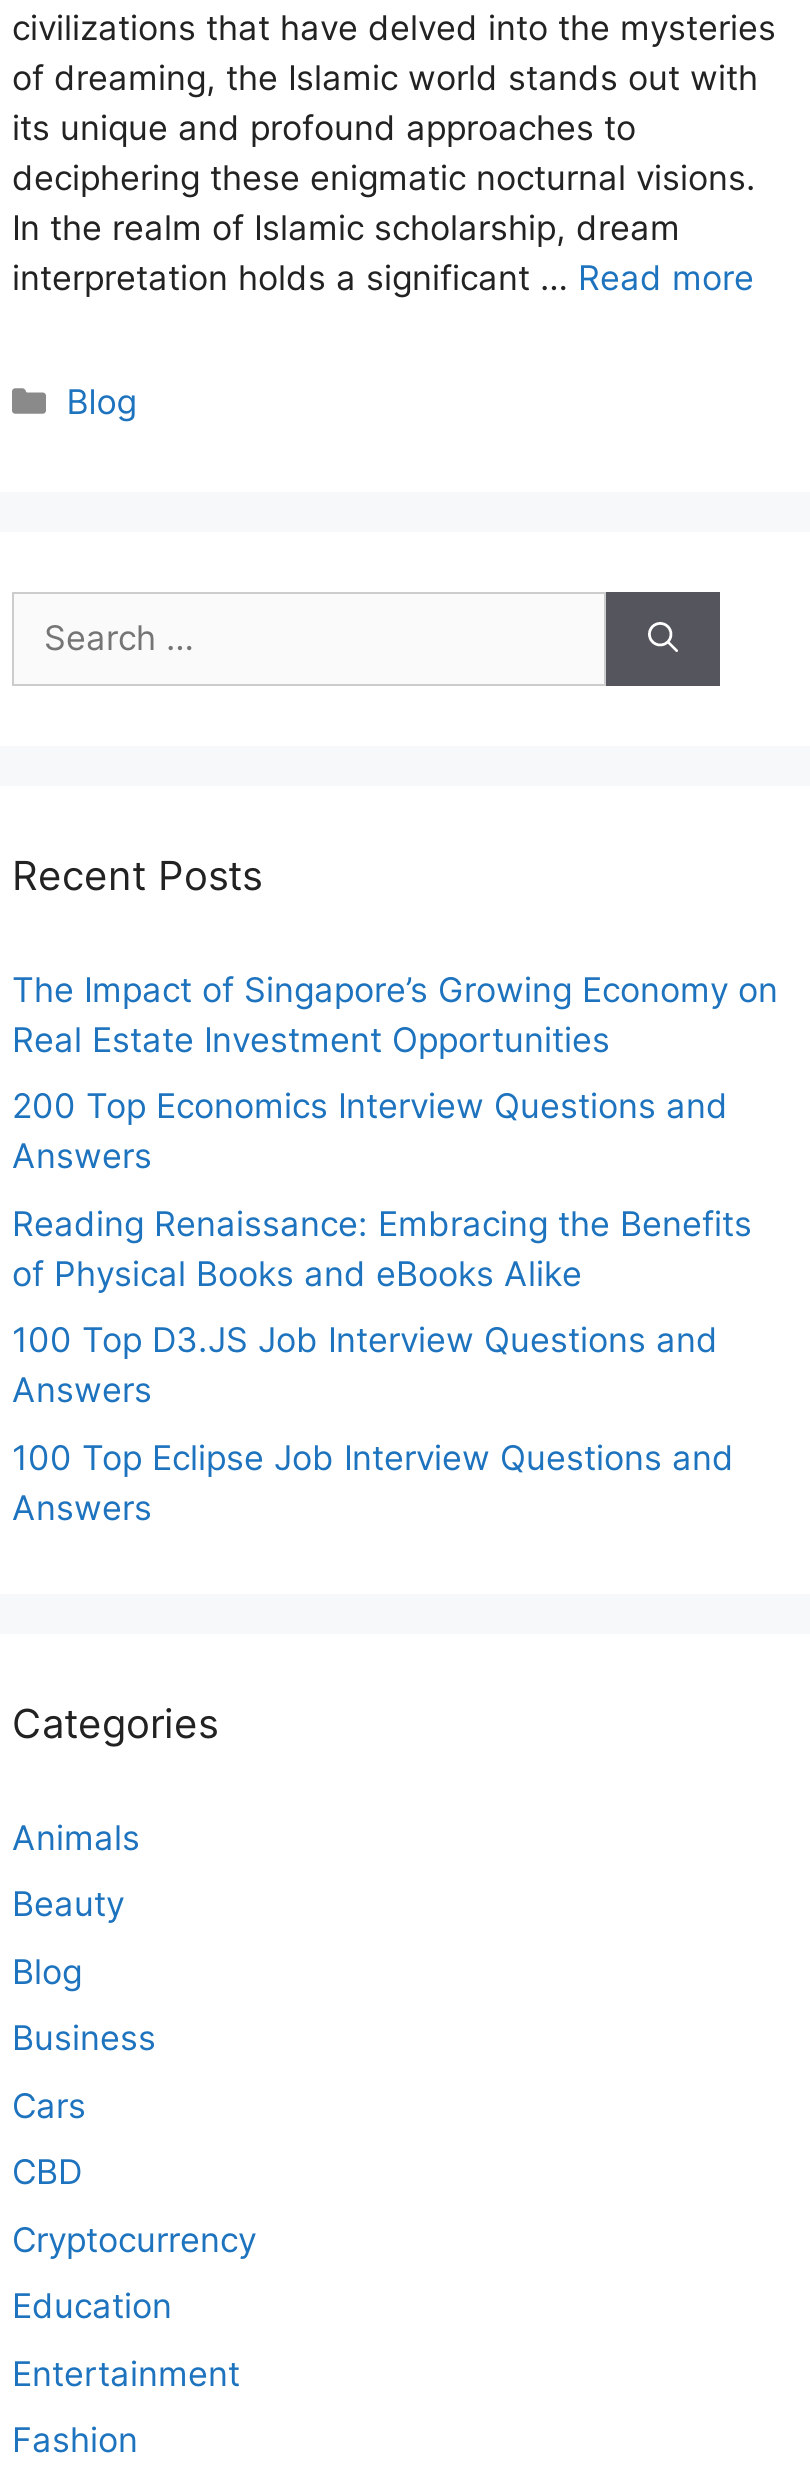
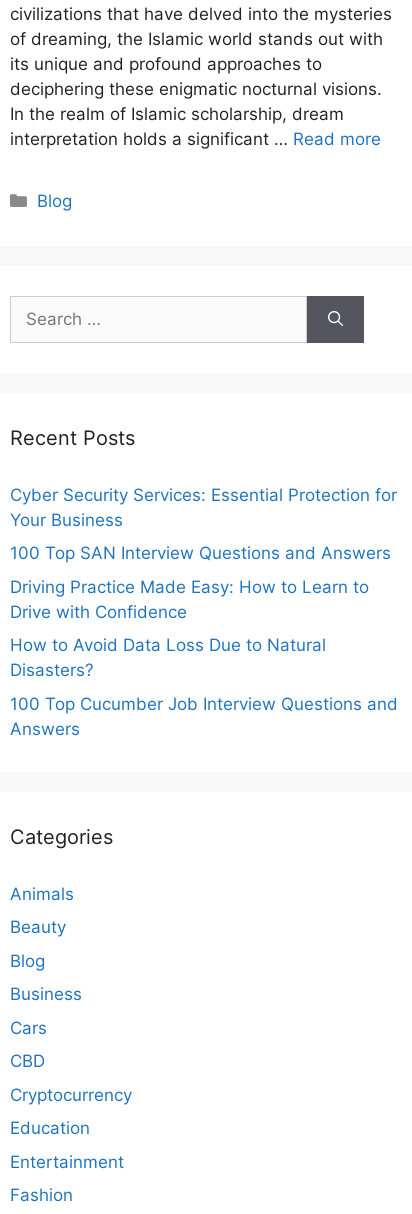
[12,969,778,1059] The Impact of Singapore’s Growing Economy on | Real Estate Investment Opportunities -> [10,485,397,530] Cyber Security Services: Essential Protection for | Your Business
[12,1086,728,1176] 200 Top Economics Interview Questions and | Answers -> [10,543,391,563] 100 Top SAN Interview Questions and Answers
[12,1203,752,1293] Reading Renaissance: Embracing the Benefits | of Physical Books and eBooks Alike -> [10,577,369,622] Driving Practice Made Easy: How to Learn to | Drive with Confidence
[12,1320,718,1410] 100 Top D3.JS Job Interview Questions and | Answers -> [10,635,326,680] How to Avoid Data Loss Due to Natural | Disasters?
[12,1437,734,1477] 100 Top Eclipse Job Interview Questions and -> [10,694,398,714] 100 Top Cucumber Job Interview Questions and

